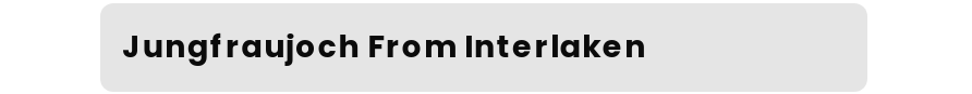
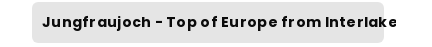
[122,25,647,68] Jungfraujoch From Interlaken -> [42,12,408,32] Jungfraujoch - Top of Europe from Interlaken

